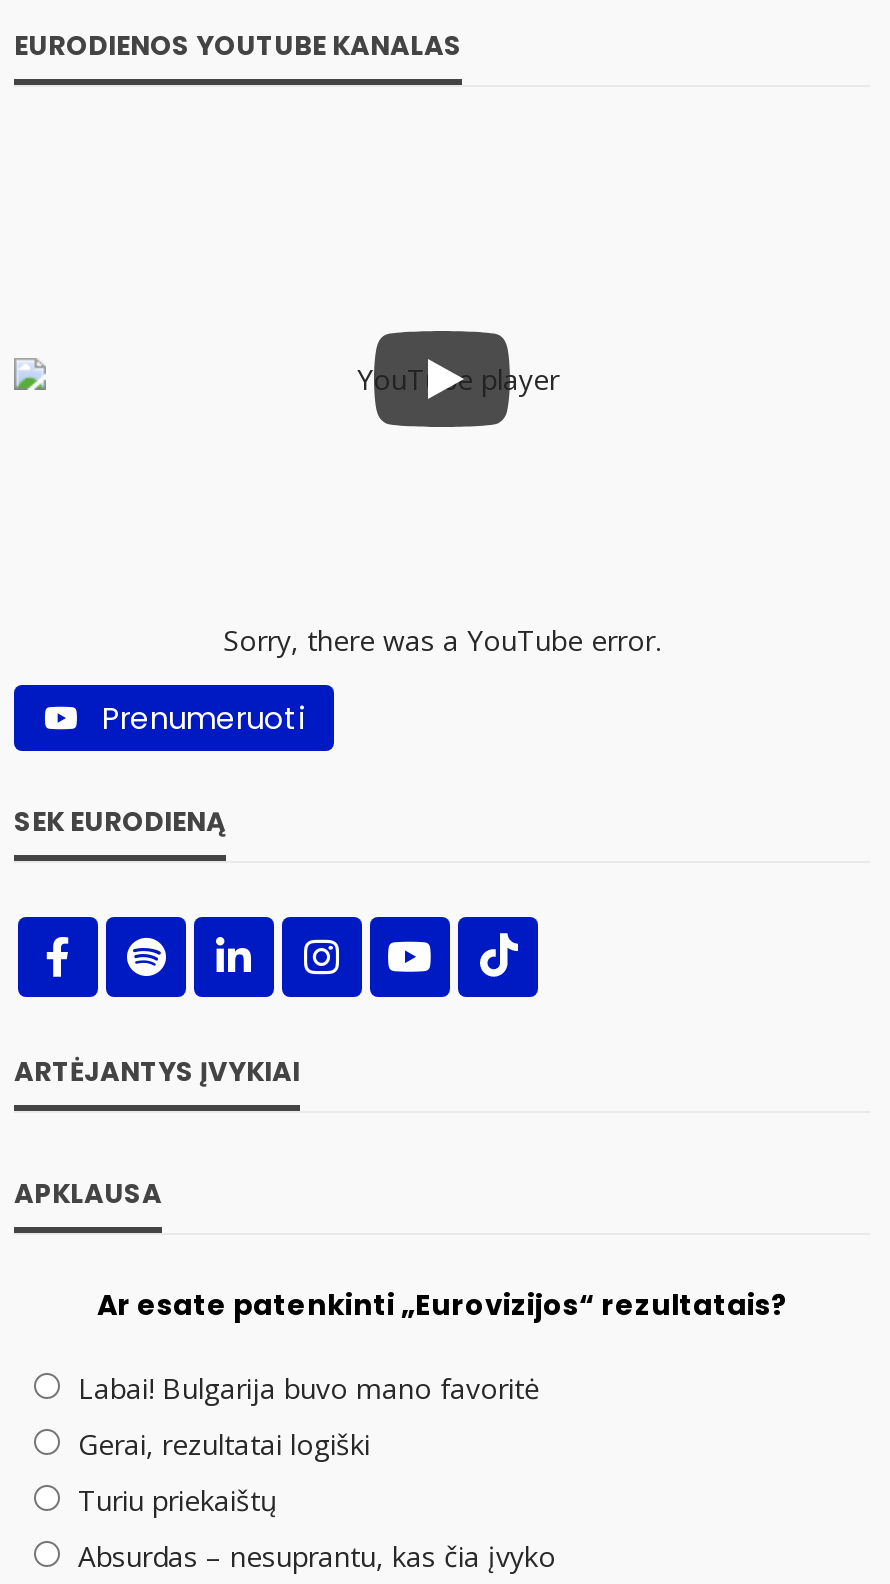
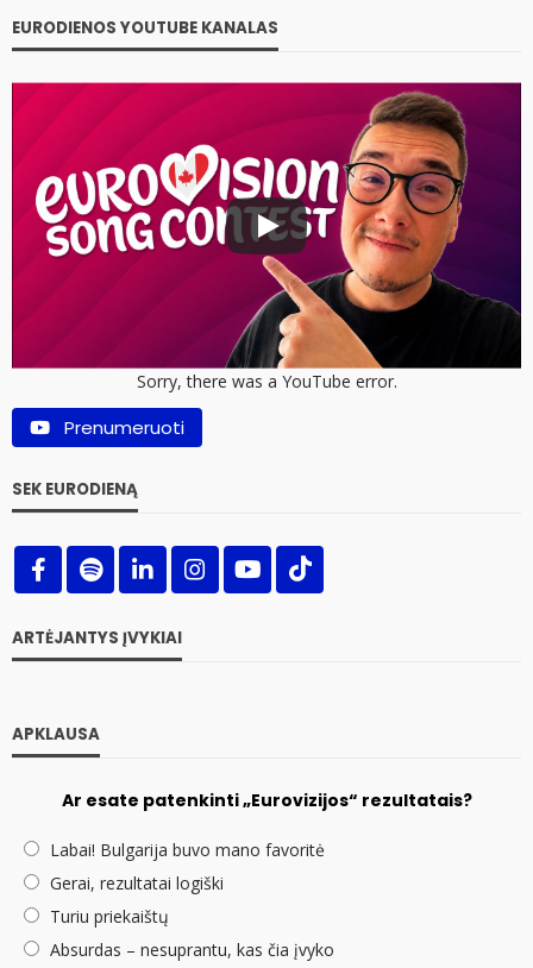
none -> [11,81,522,370] [image]

